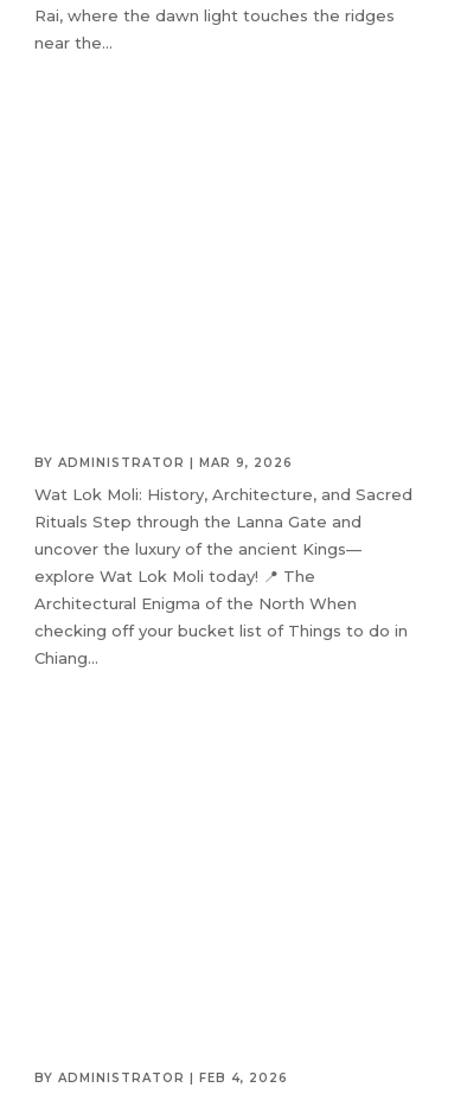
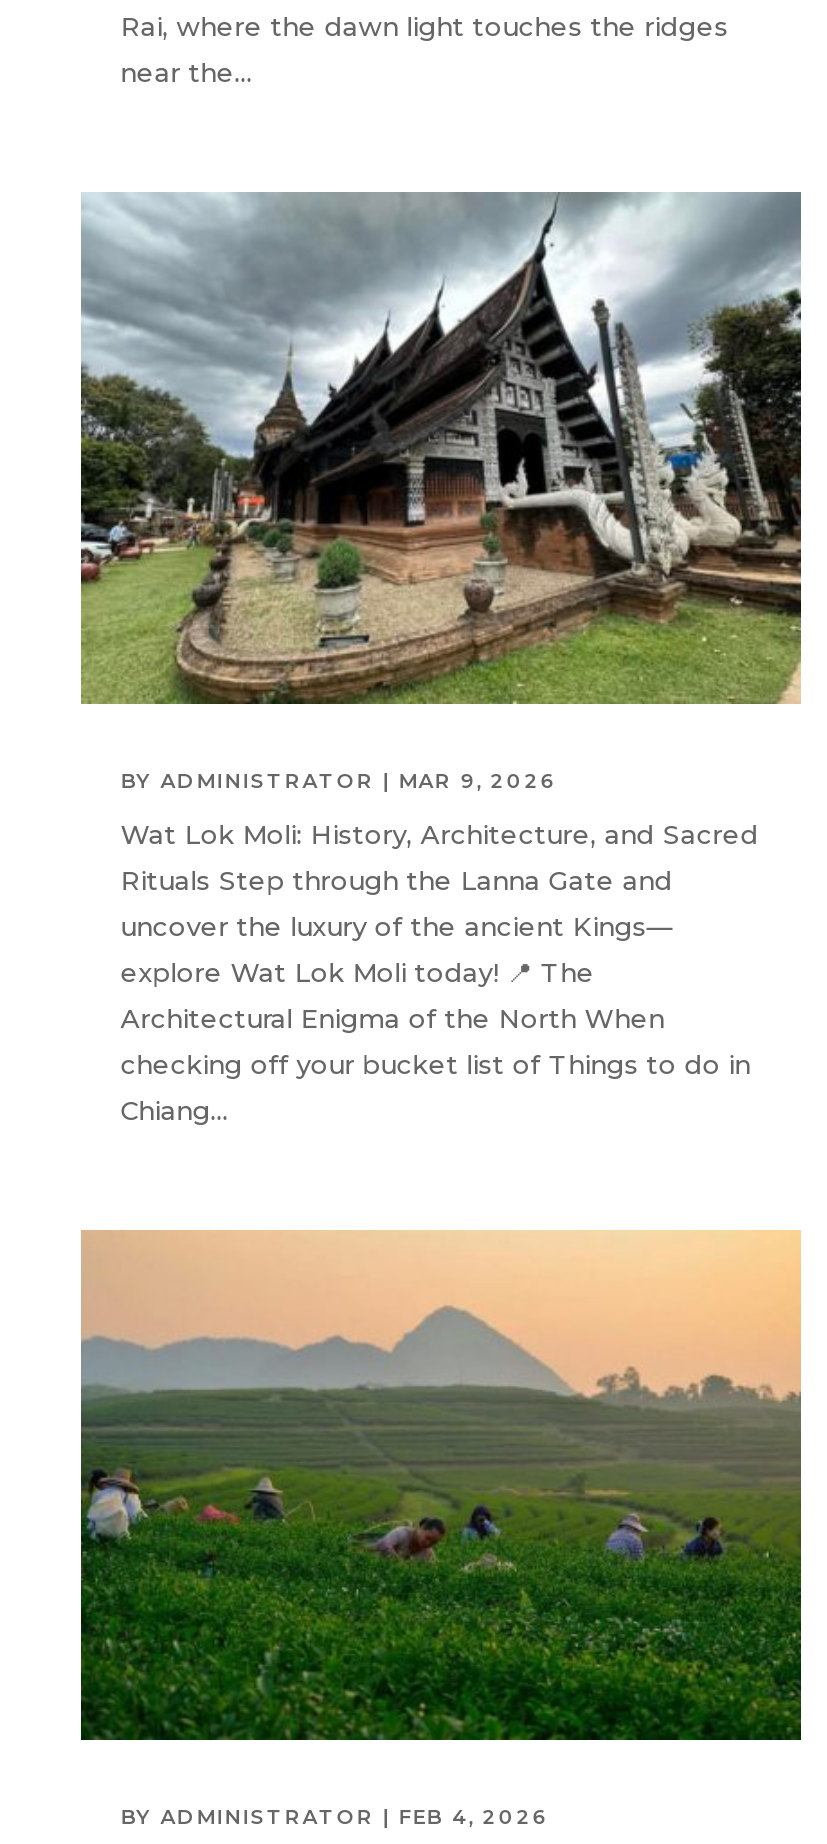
none -> [79,190,803,706] [image]
none -> [79,1228,803,1742] [image]

